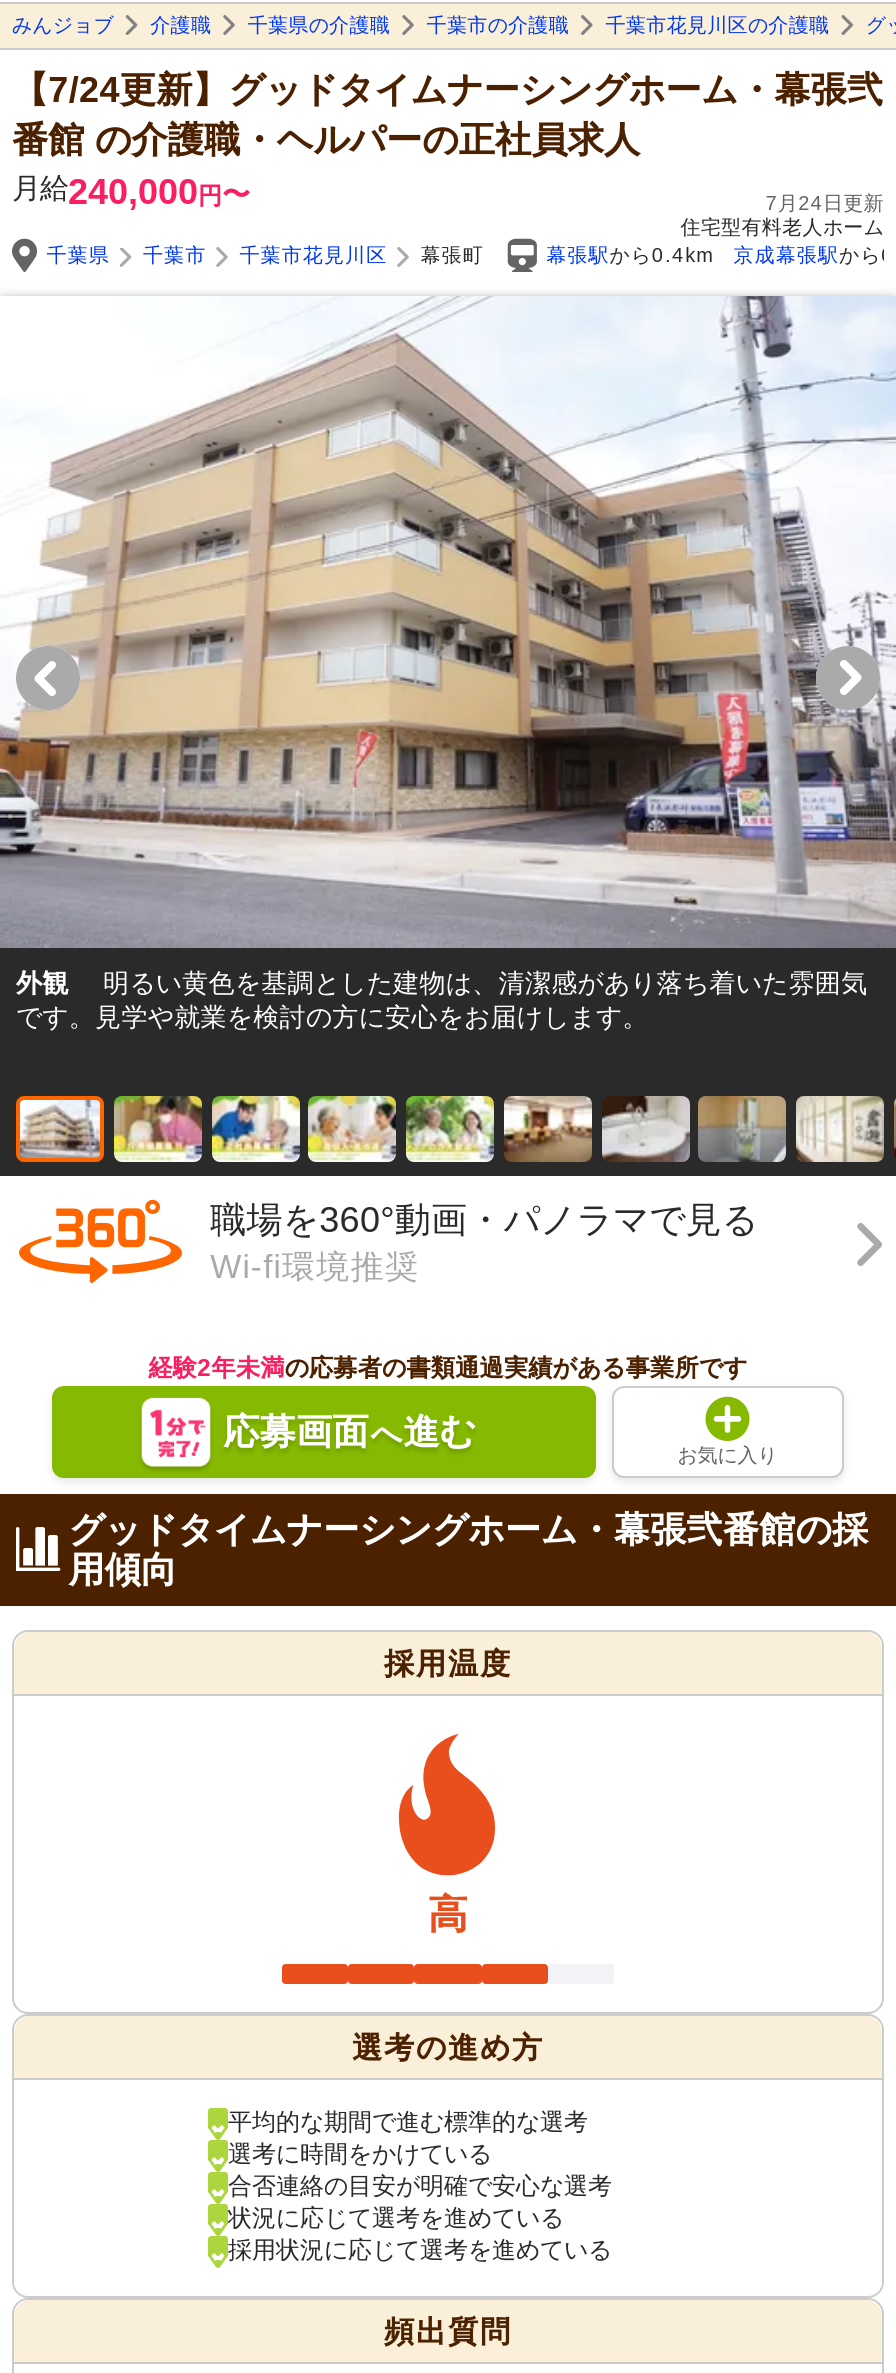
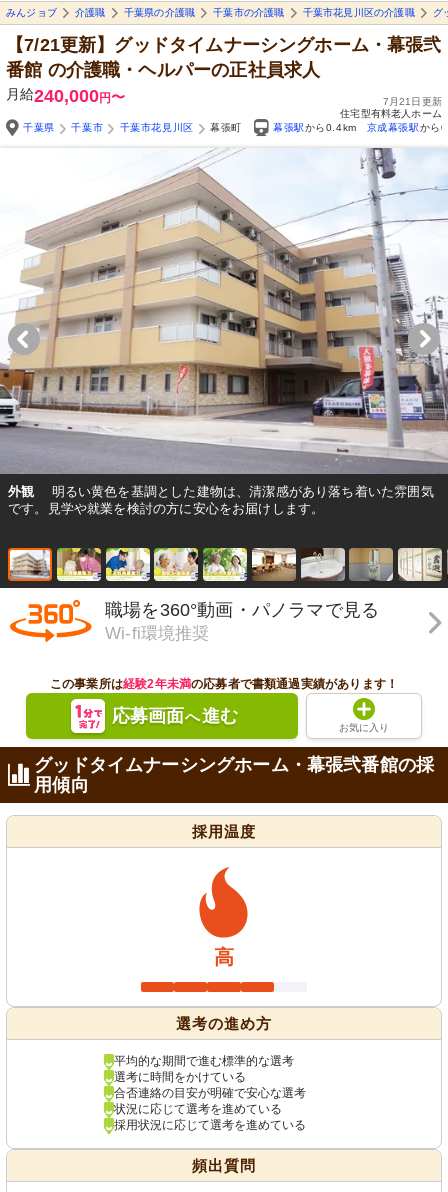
[12,70,883,110] 【7/24更新】グッドタイムナーシングホーム・幕張弐 -> [6,35,442,55] 【7/21更新】グッドタイムナーシングホーム・幕張弐
[765,192,884,214] 7月24日更新 -> [383,96,442,107] 7月21日更新
[148,1354,747,1382] 経験2年未満の応募者の書類通過実績がある事業所です -> [50,677,398,691] この事業所は経験2年未満の応募者で書類通過実績があります！

